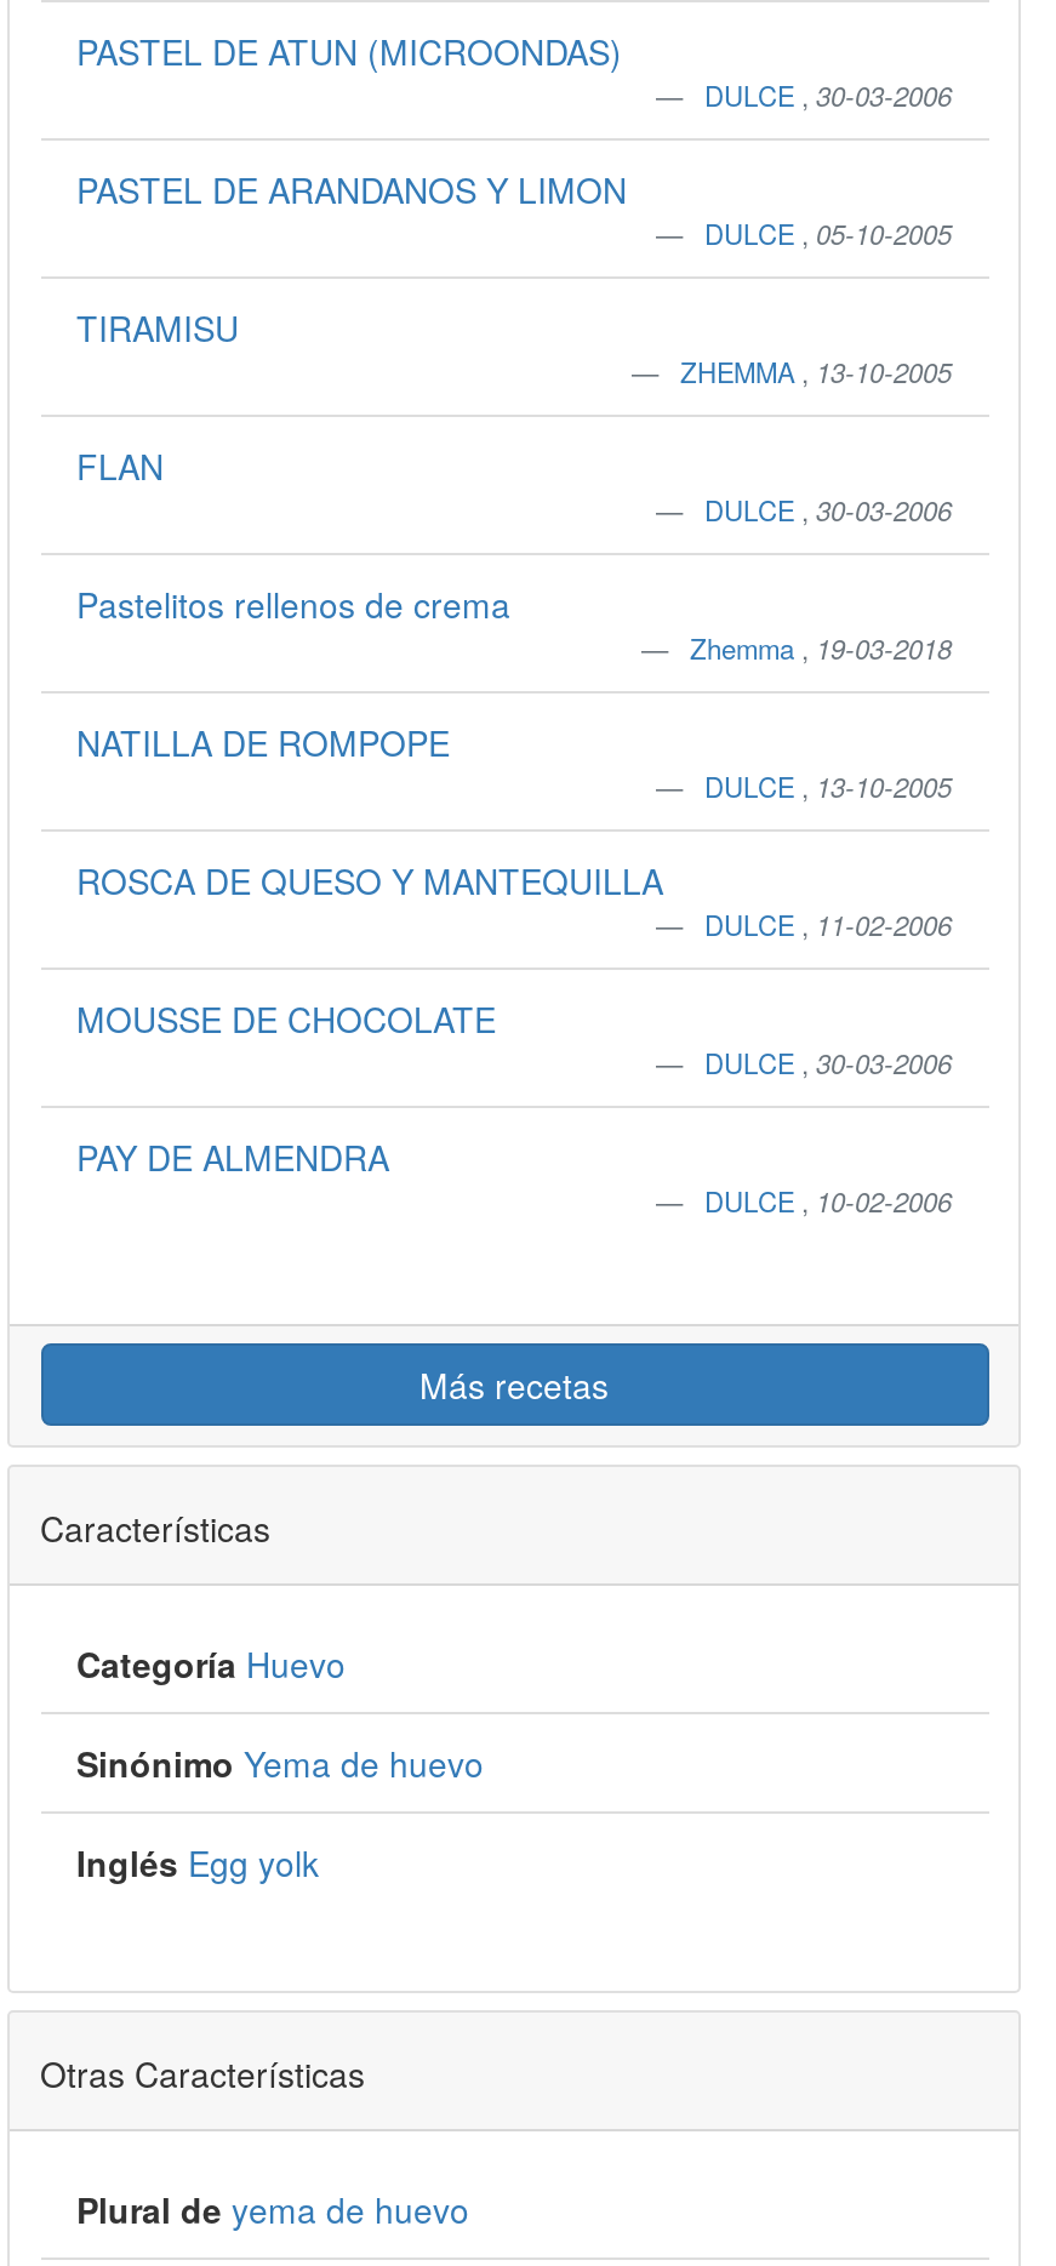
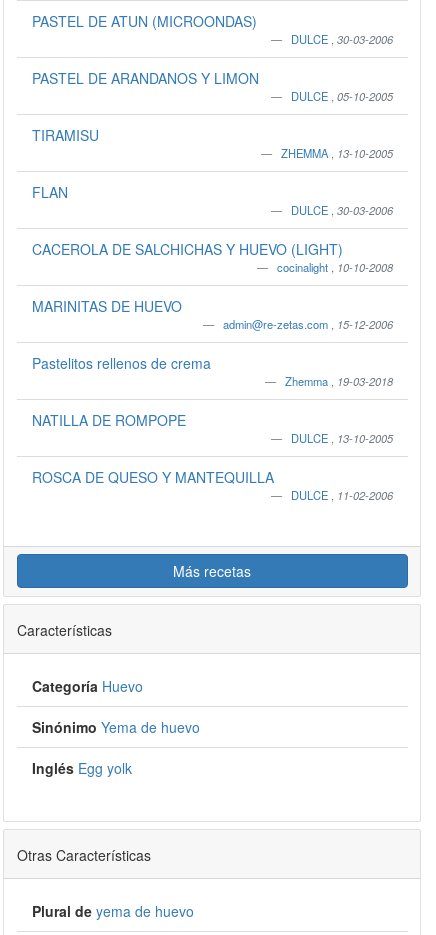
none -> [31,239,392,332] CACEROLA DE SALCHICHAS Y HUEVO (LIGHT) | cocinalight, 10-10-2008 | MARINITAS DE HUEVO | admin@re-zetas.com, 15-12-2006
moved [76,580,952,943] -> [31,353,392,503]: Pastelitos rellenos de crema | Zhemma, 19-03-2018 | NATILLA DE ROMPOPE | DULCE, 13-10-2005 | ROSCA DE QUESO Y MANTEQUILLA | DULCE, 11-02-2006
[76,994,952,1220] MOUSSE DE CHOCOLATE | DULCE, 30-03-2006 | PAY DE ALMENDRA | DULCE, 10-02-2006 -> none

